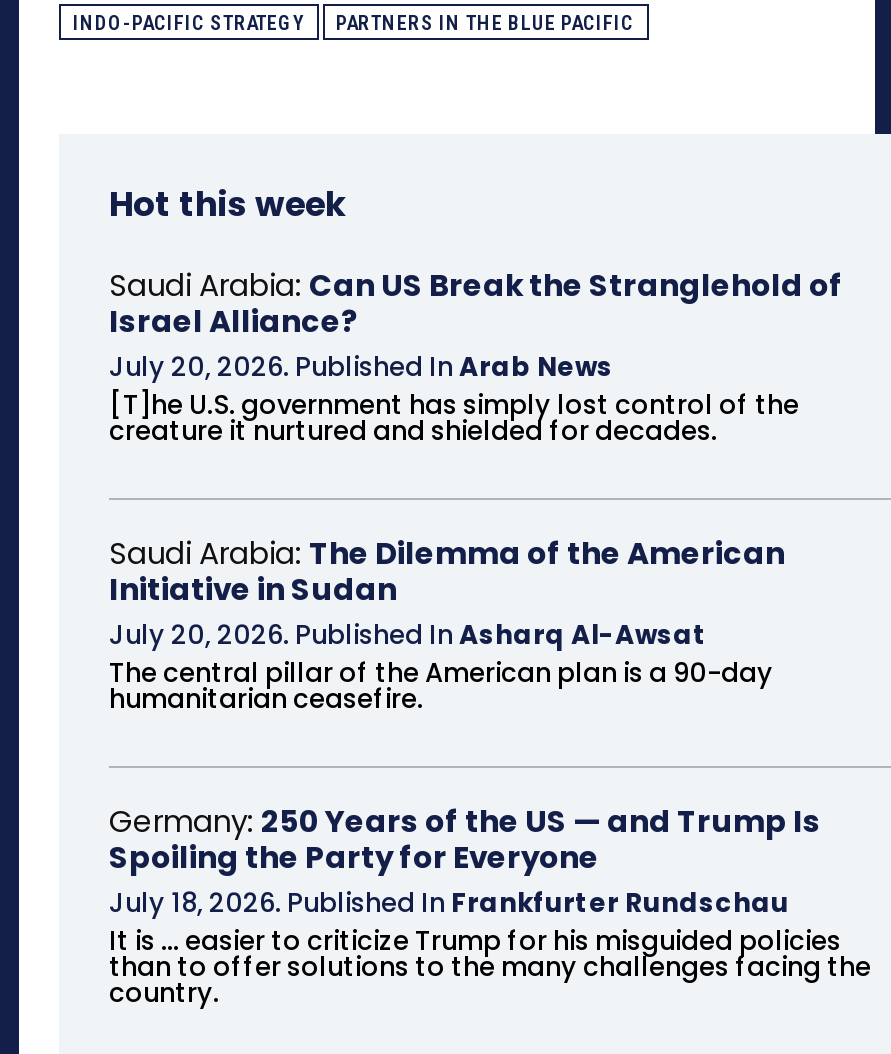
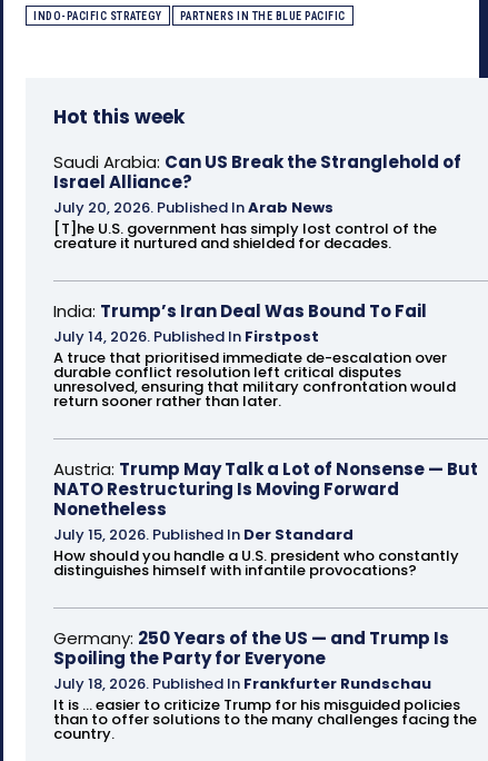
[109,531,785,717] Saudi Arabia: The Dilemma of the American | Initiative in Sudan | July 20, 2026. Published In Asharq Al-Awsat | The central pillar of the American plan is a 90-day | humanitarian ceasefire. -> [53,299,478,580] India: Trump’s Iran Deal Was Bound To Fail | July 14, 2026. Published In Firstpost | A truce that prioritised immediate de-escalation over | durable conflict resolution left critical disputes | unresolved, ensuring that military confrontation would | return sooner rather than later. | Austria: Trump May Talk a Lot of Nonsense — But | NATO Restructuring Is Moving Forward | Nonetheless | July 15, 2026. Published In Der Standard | How should you handle a U.S. president who constantly | distinguishes himself with infantile provocations?

